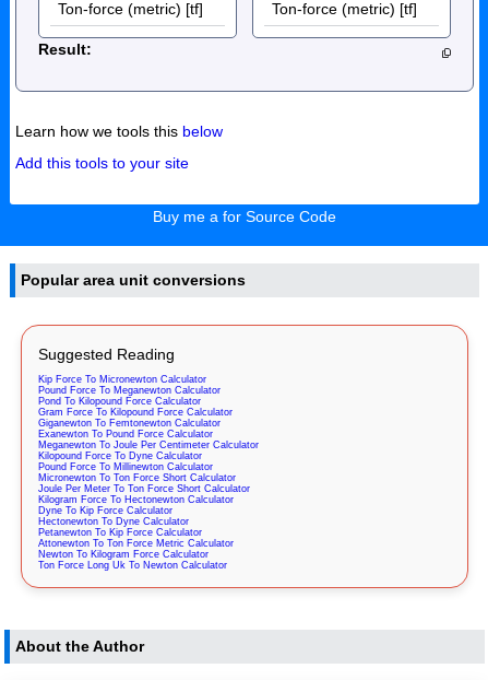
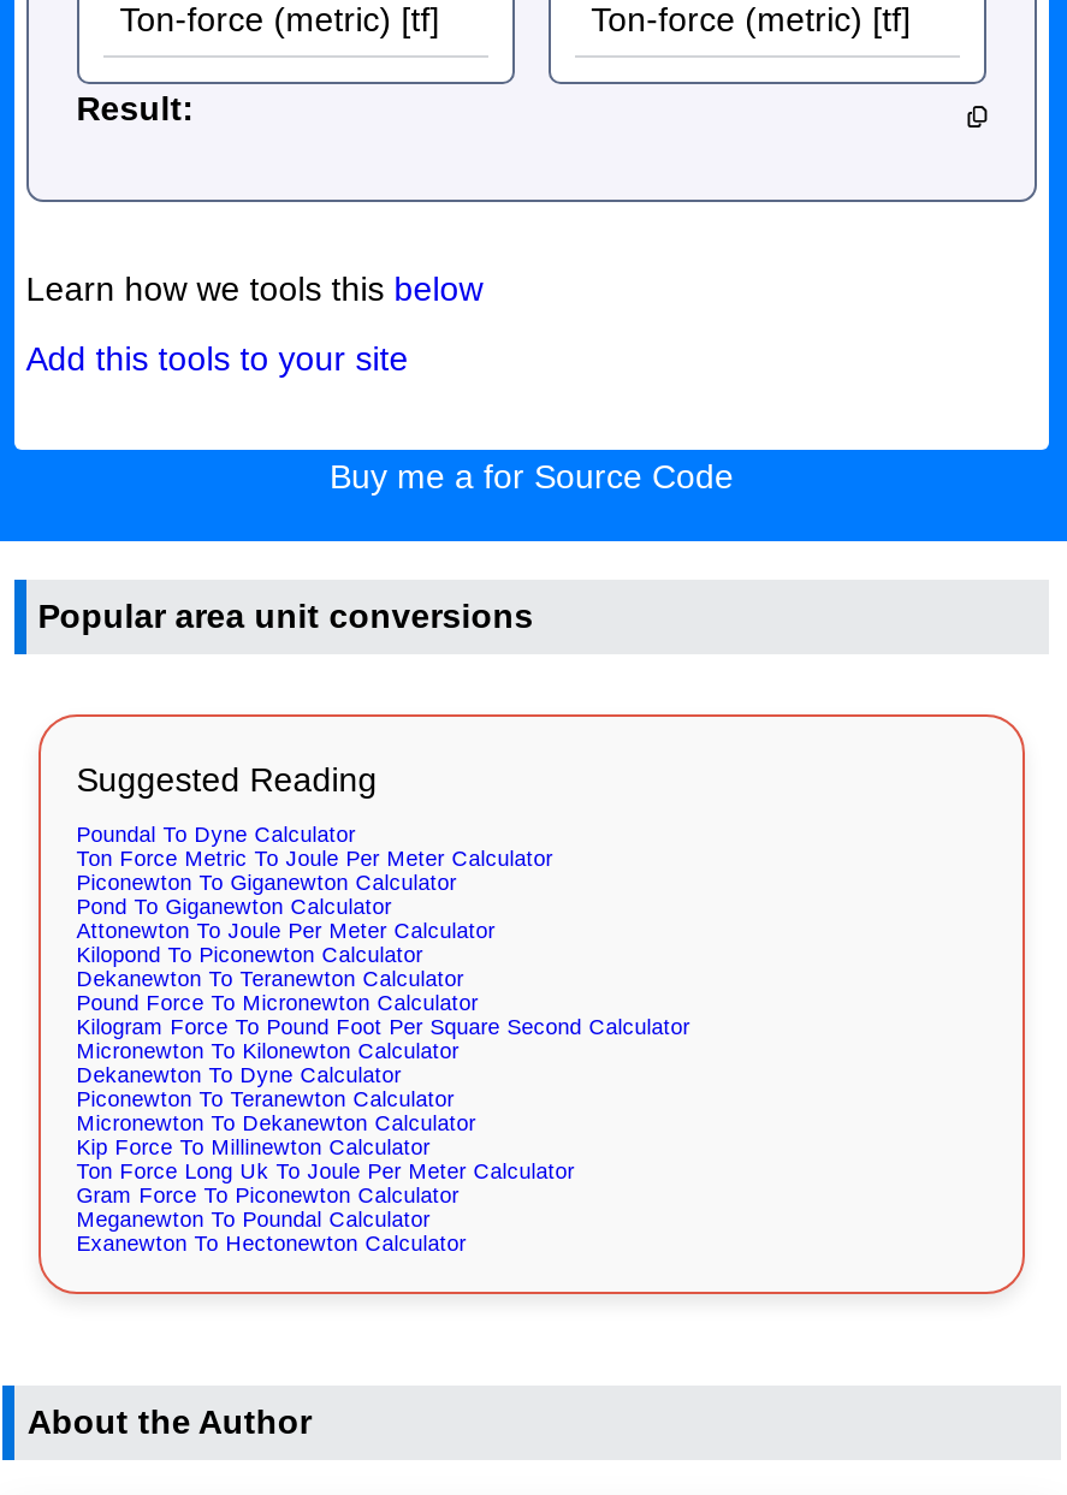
[38,374,259,570] Kip Force To Micronewton Calculator | Pound Force To Meganewton Calculator | Pond To Kilopound Force Calculator | Gram Force To Kilopound Force Calculator | Giganewton To Femtonewton Calculator | Exanewton To Pound Force Calculator | Meganewton To Joule Per Centimeter Calculator | Kilopound Force To Dyne Calculator | Pound Force To Millinewton Calculator | Micronewton To Ton Force Short Calculator | Joule Per Meter To Ton Force Short Calculator | Kilogram Force To Hectonewton Calculator | Dyne To Kip Force Calculator | Hectonewton To Dyne Calculator | Petanewton To Kip Force Calculator | Attonewton To Ton Force Metric Calculator | Newton To Kilogram Force Calculator | Ton Force Long Uk To Newton Calculator -> [77,822,690,1255] Poundal To Dyne Calculator | Ton Force Metric To Joule Per Meter Calculator | Piconewton To Giganewton Calculator | Pond To Giganewton Calculator | Attonewton To Joule Per Meter Calculator | Kilopond To Piconewton Calculator | Dekanewton To Teranewton Calculator | Pound Force To Micronewton Calculator | Kilogram Force To Pound Foot Per Square Second Calculator | Micronewton To Kilonewton Calculator | Dekanewton To Dyne Calculator | Piconewton To Teranewton Calculator | Micronewton To Dekanewton Calculator | Kip Force To Millinewton Calculator | Ton Force Long Uk To Joule Per Meter Calculator | Gram Force To Piconewton Calculator | Meganewton To Poundal Calculator | Exanewton To Hectonewton Calculator

